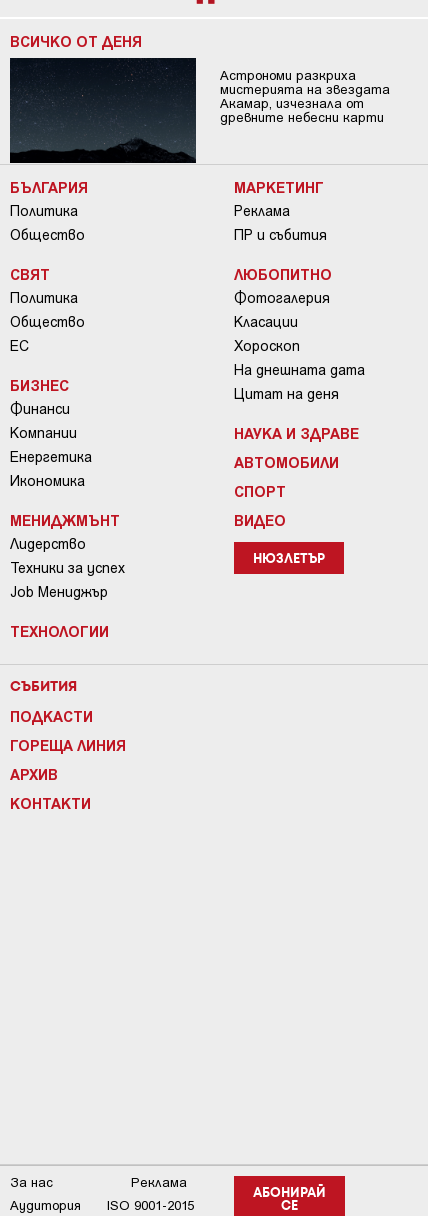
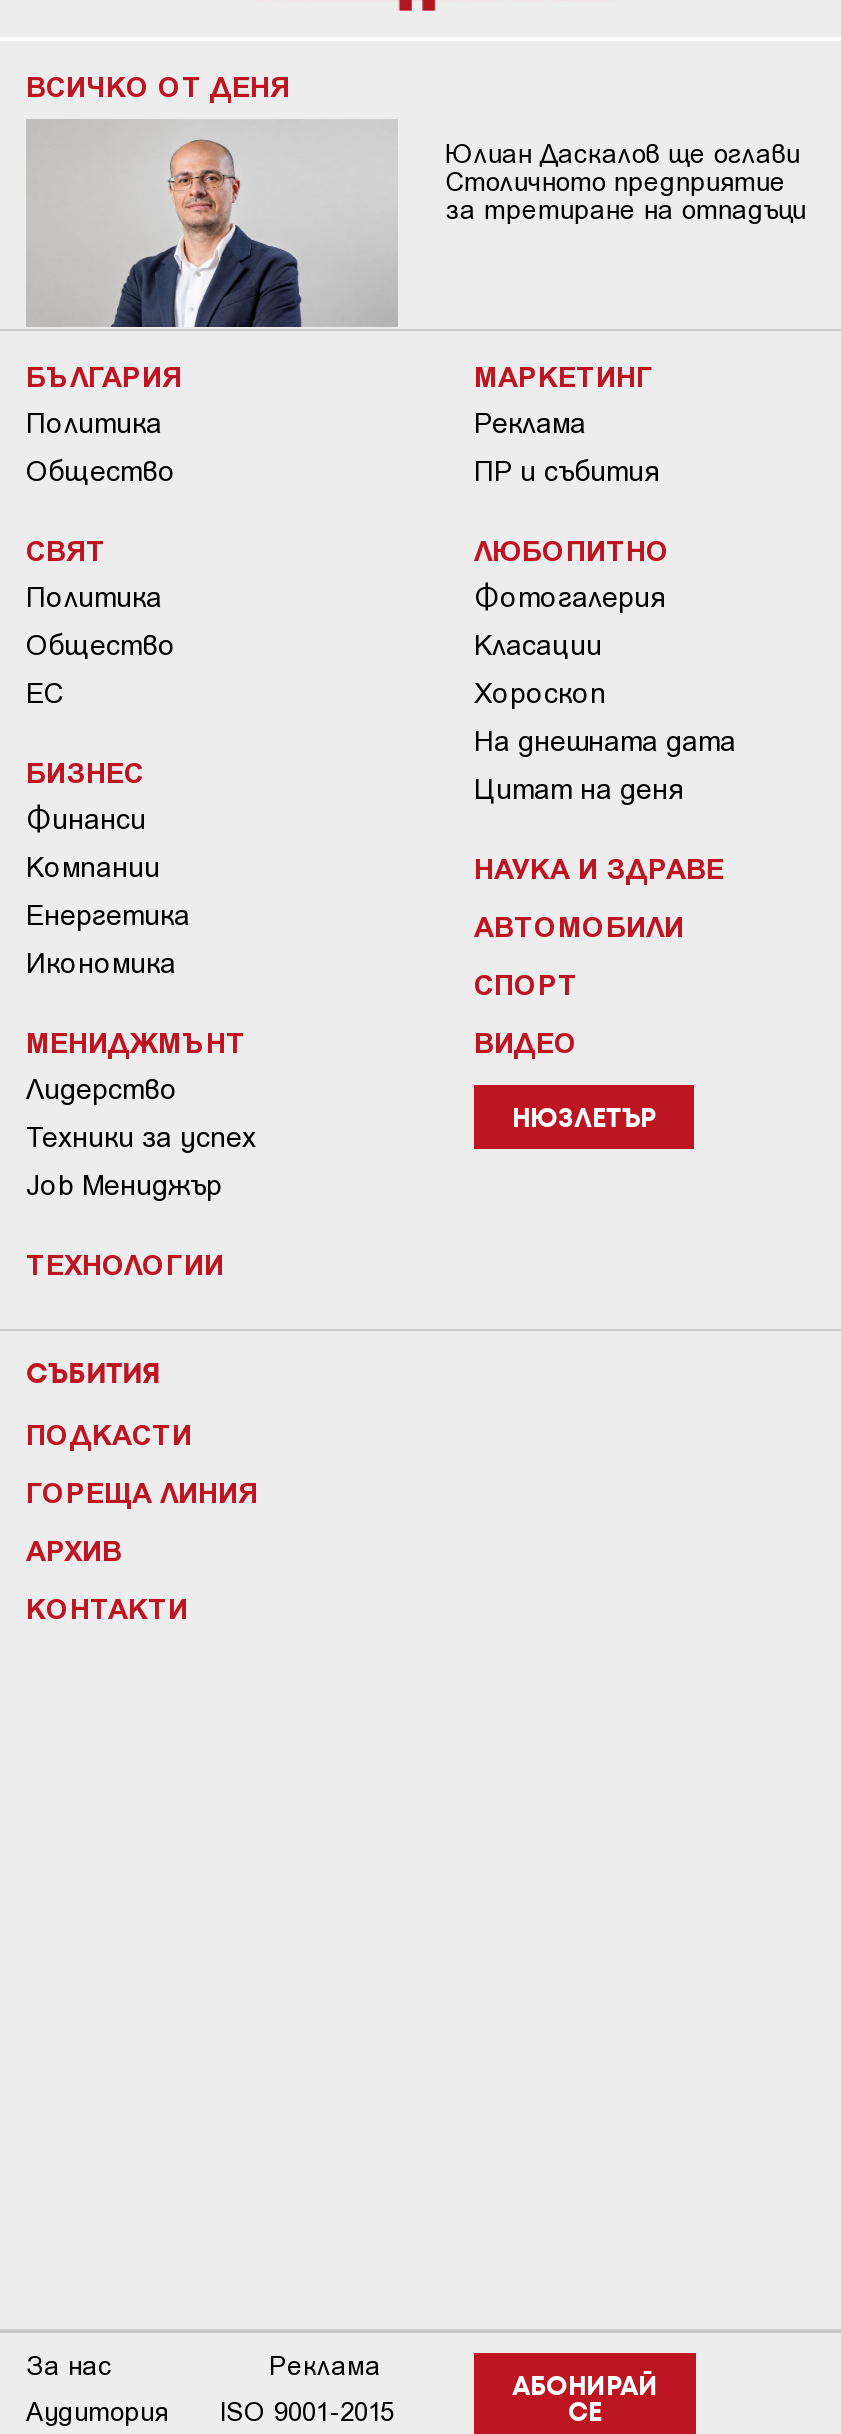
[9,57,390,164] [image] | Астрономи разкриха | мистерията на звездата | Акамар, изчезнала от | древните небесни карти -> [26,118,806,328] [image] | Юлиан Даскалов ще оглави | Столичното предприятие | за третиране на отпадъци

